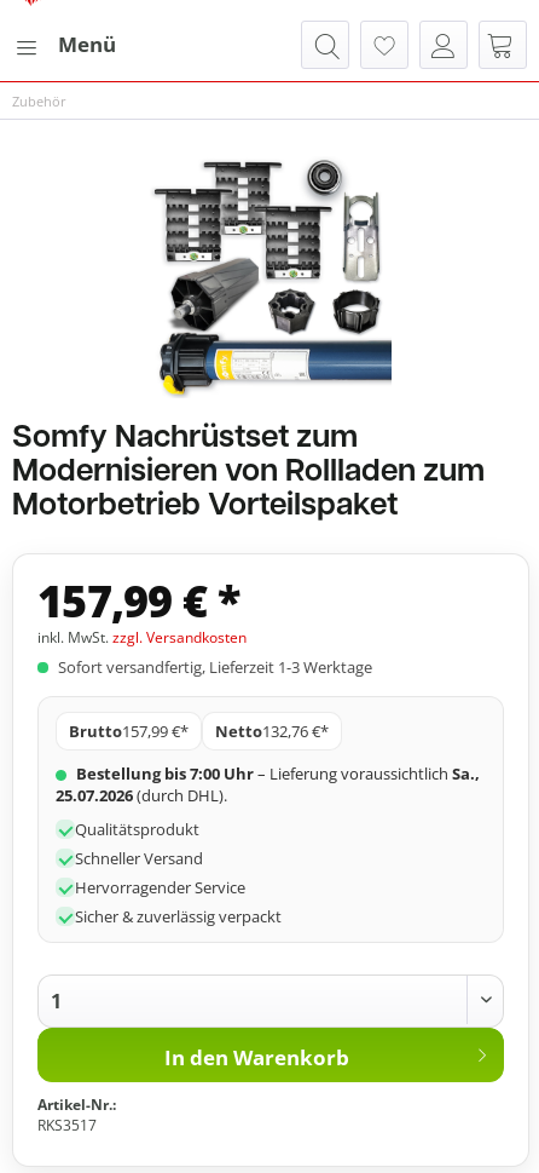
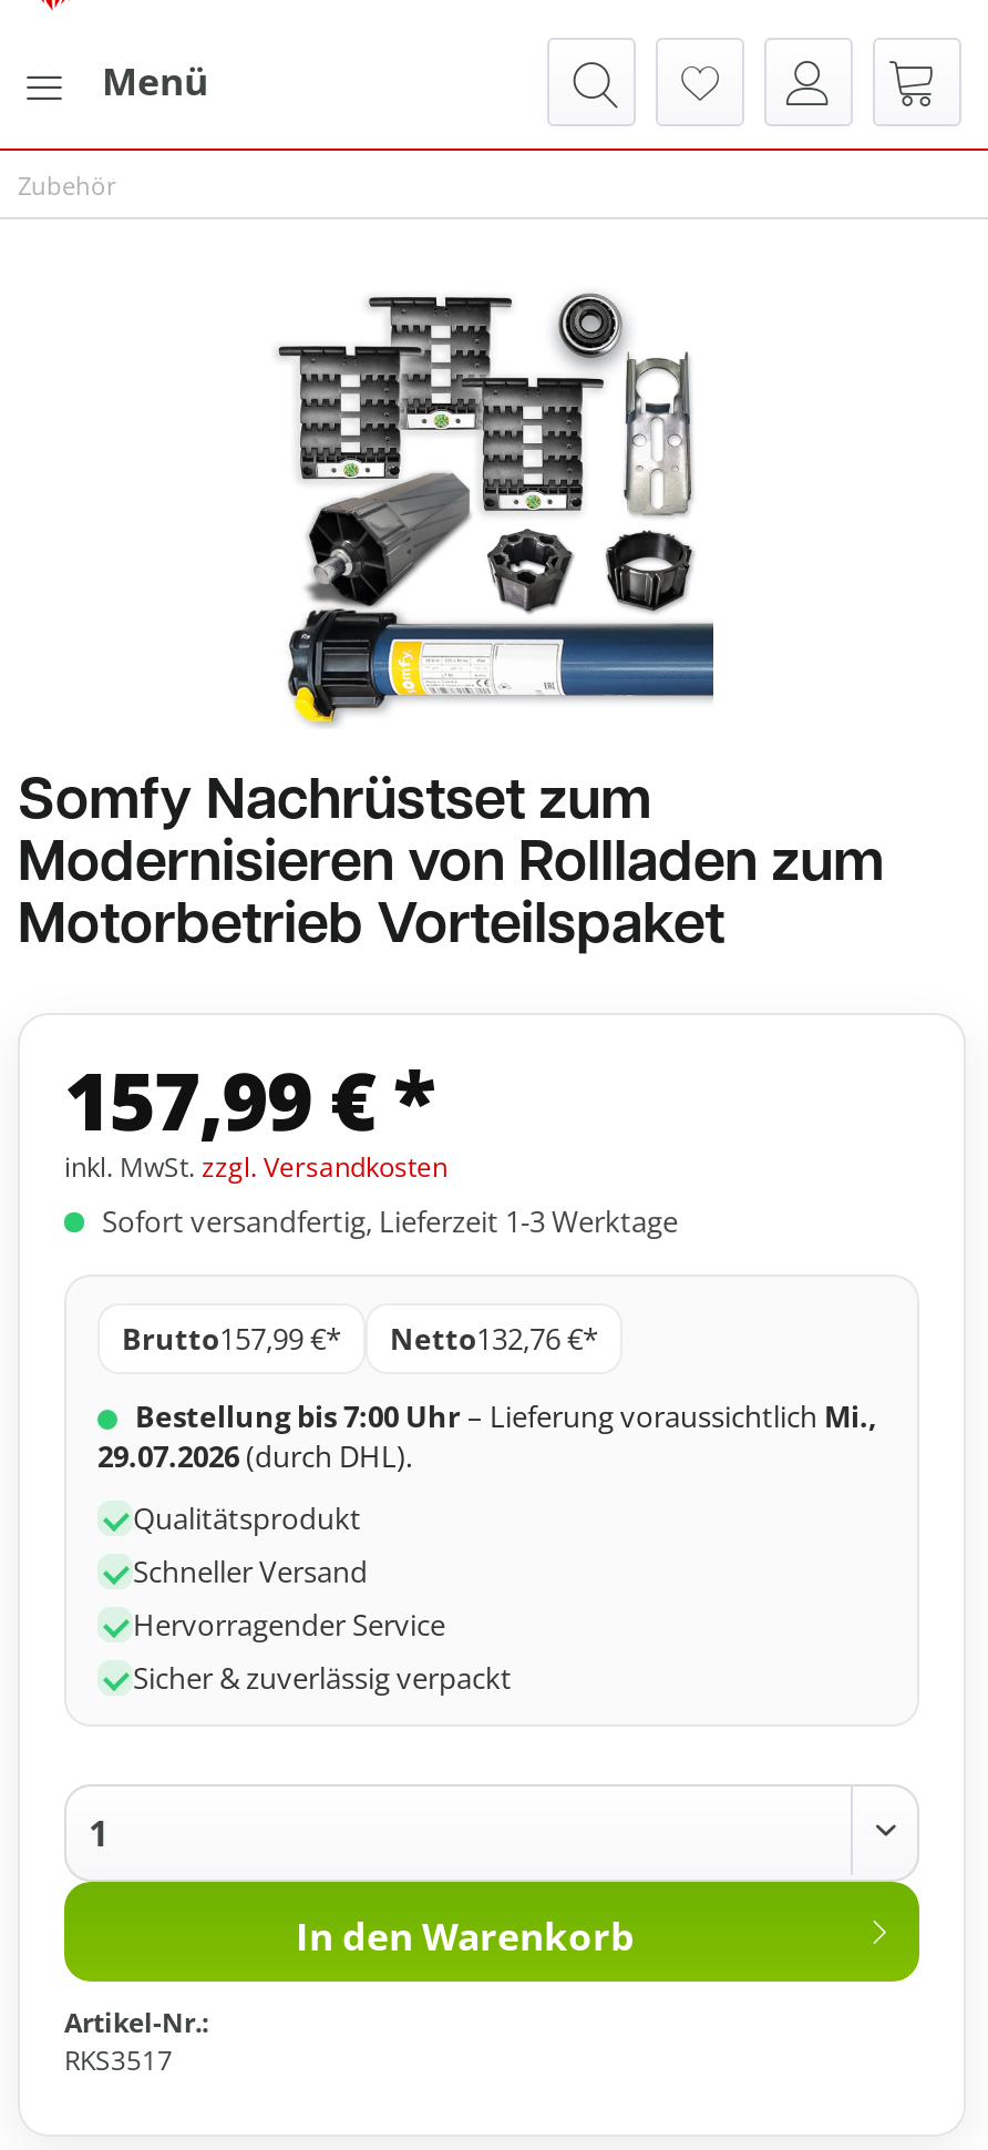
[76,762,480,784] Bestellung bis 7:00 Uhr – Lieferung voraussichtlich Sa., -> [135,1396,877,1435] Bestellung bis 7:00 Uhr – Lieferung voraussichtlich Mi.,
[56,784,227,806] 25.07.2026 (durch DHL). -> [97,1435,412,1475] 29.07.2026 (durch DHL).

